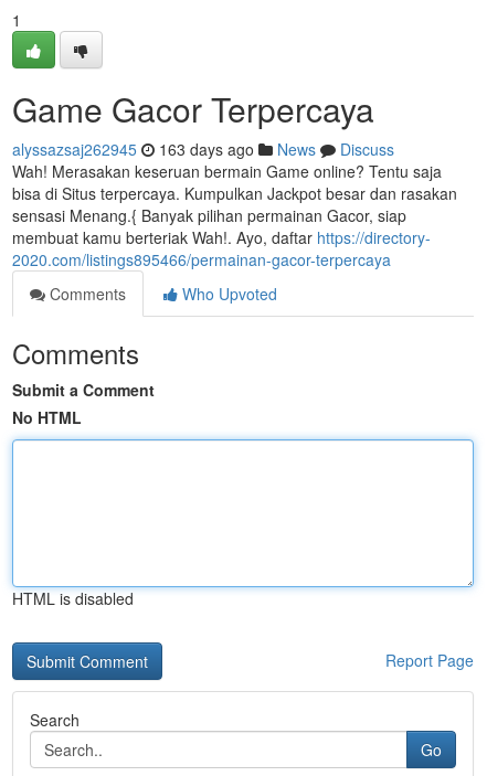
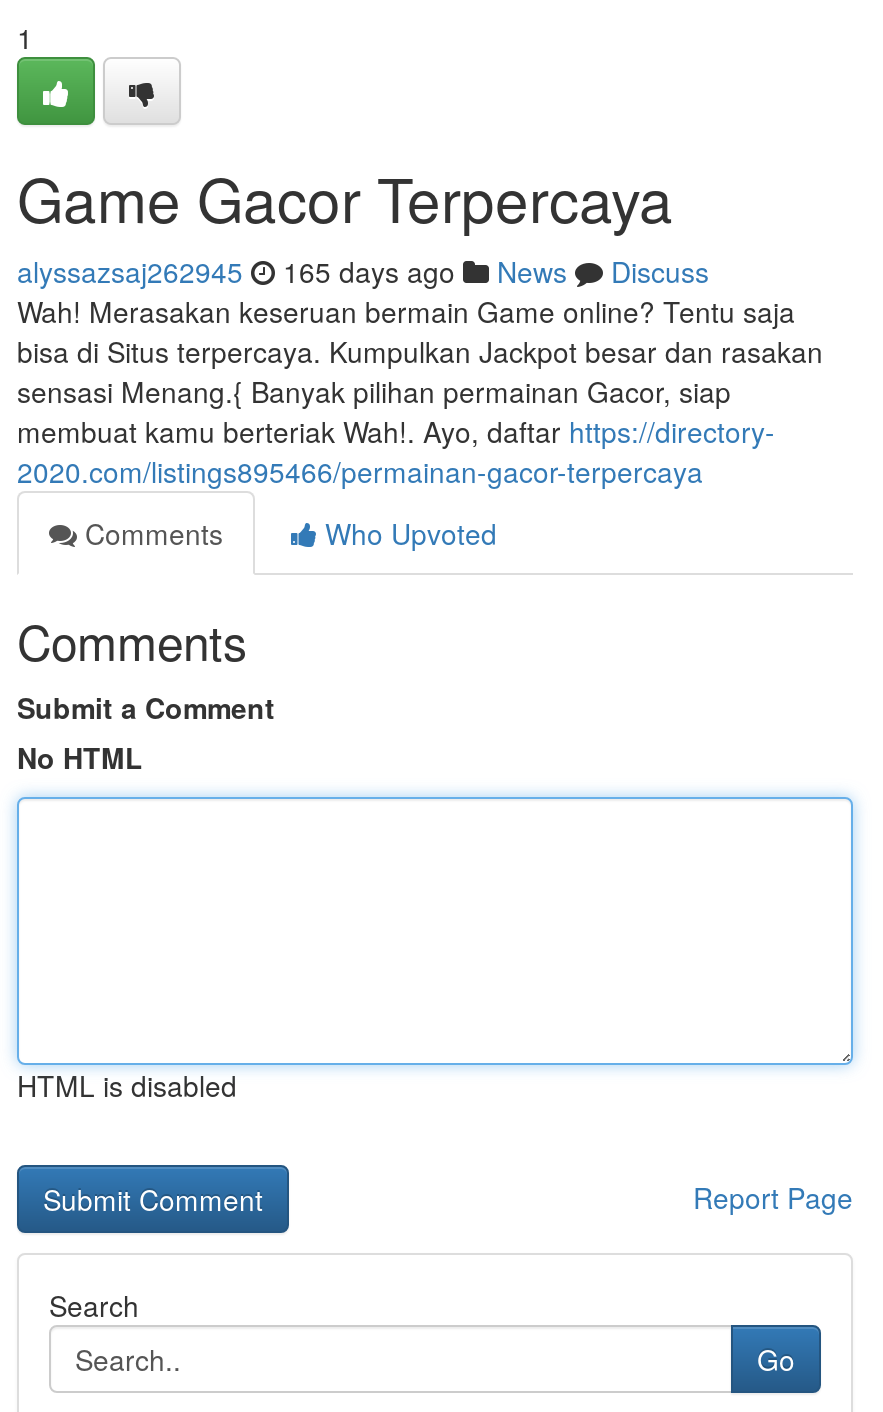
[12,138,394,160] alyssazsaj262945 163 days ago News Discuss -> [17,251,709,291] alyssazsaj262945 165 days ago News Discuss

